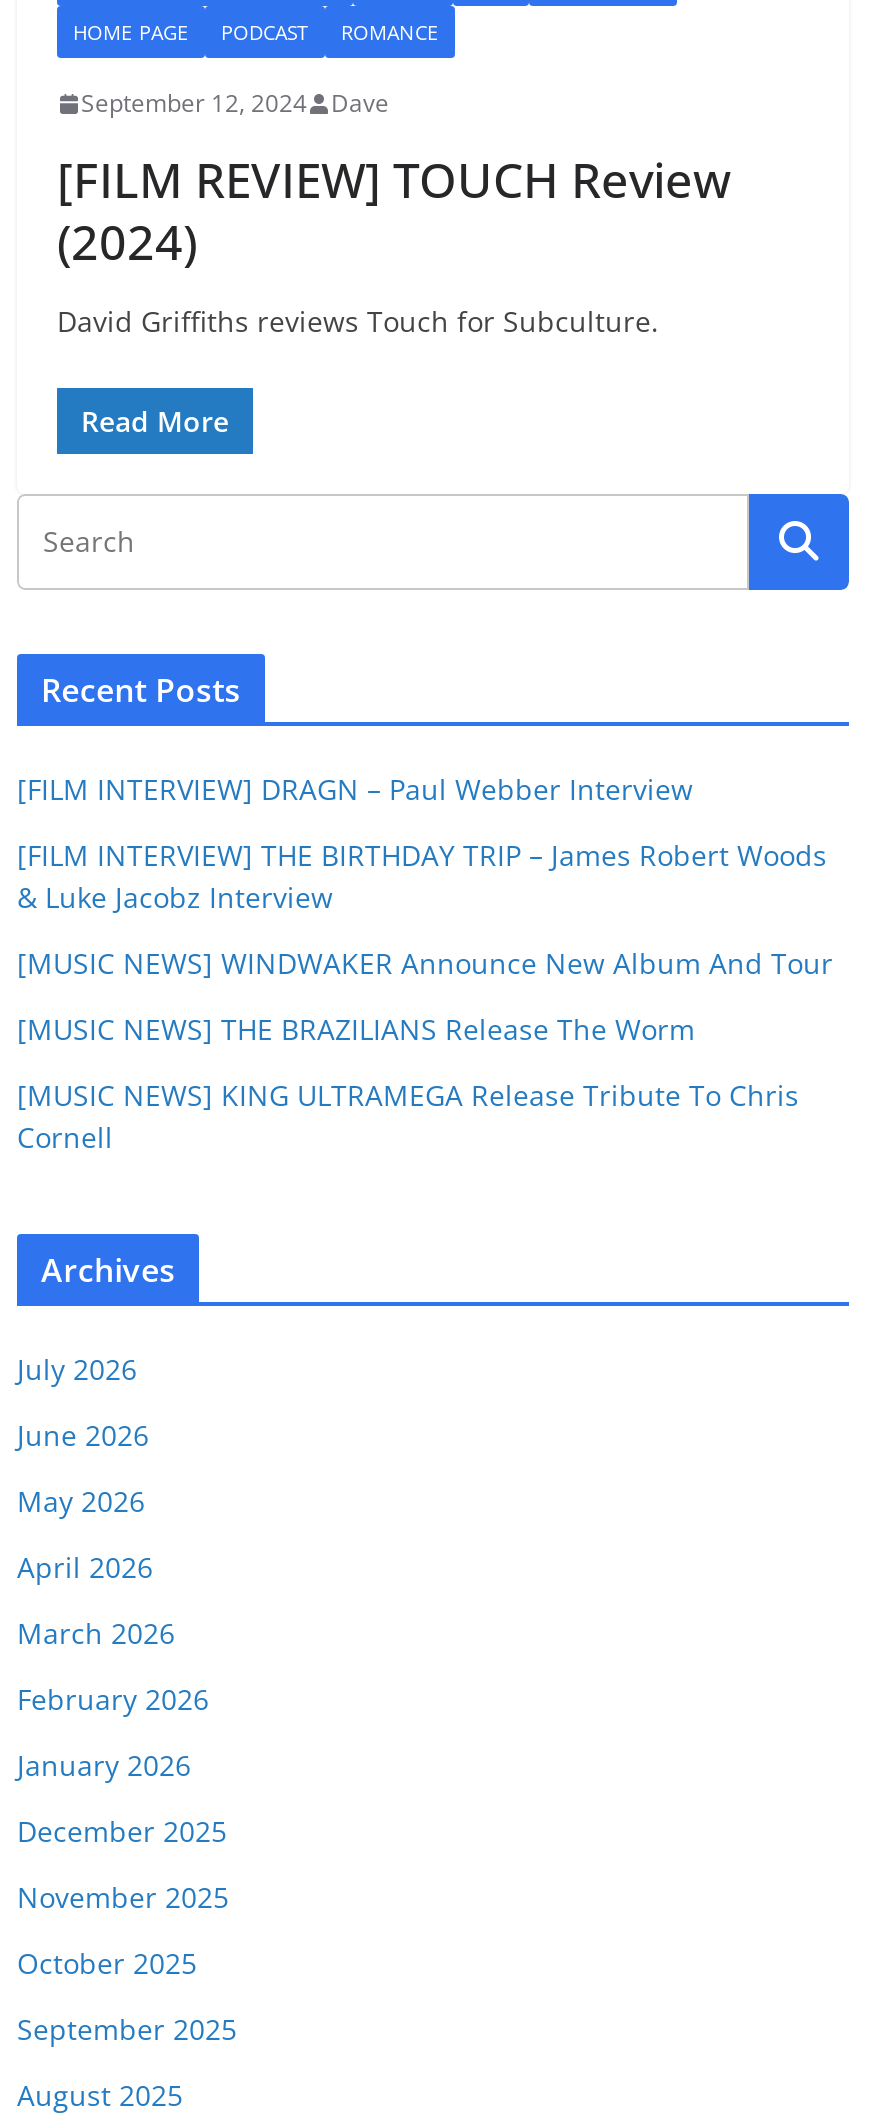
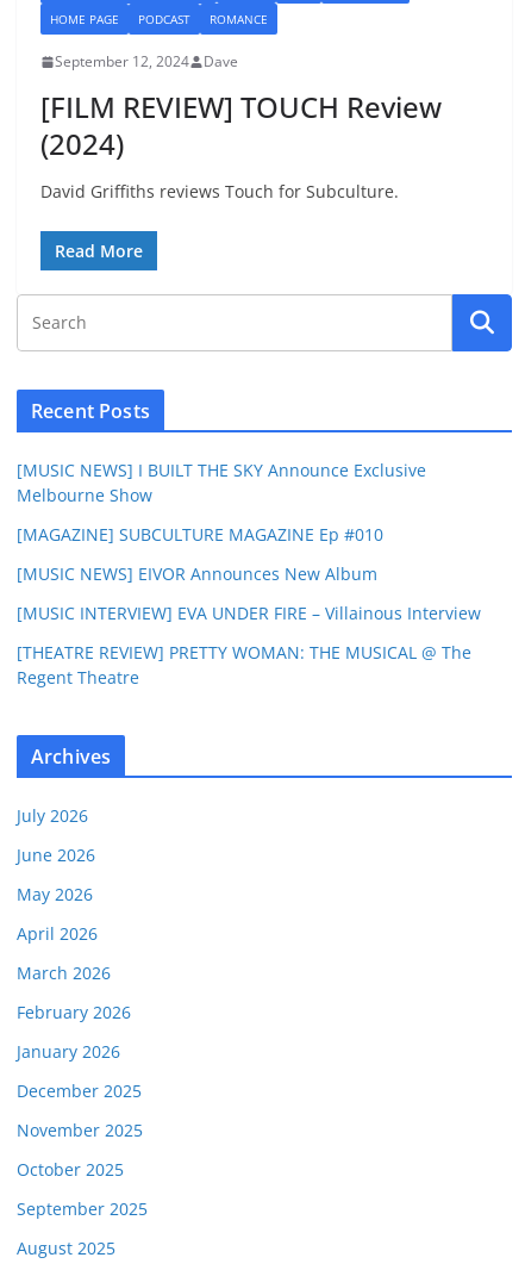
[17,771,693,809] [FILM INTERVIEW] DRAGN – Paul Webber Interview -> [17,459,426,507] [MUSIC NEWS] I BUILT THE SKY Announce Exclusive | Melbourne Show
[17,837,827,917] [FILM INTERVIEW] THE BIRTHDAY TRIP – James Robert Woods | & Luke Jacobz Interview -> [17,523,383,546] [MAGAZINE] SUBCULTURE MAGAZINE Ep #010
[17,945,833,983] [MUSIC NEWS] WINDWAKER Announce New Album And Tour -> [17,563,377,585] [MUSIC NEWS] EIVOR Announces New Album
[17,1011,695,1049] [MUSIC NEWS] THE BRAZILIANS Release The Worm -> [17,602,481,625] [MUSIC INTERVIEW] EVA UNDER FIRE – Villainous Interview
[17,1077,799,1157] [MUSIC NEWS] KING ULTRAMEGA Release Tribute To Chris | Cornell -> [17,641,471,689] [THEATRE REVIEW] PRETTY WOMAN: THE MUSICAL @ The | Regent Theatre

